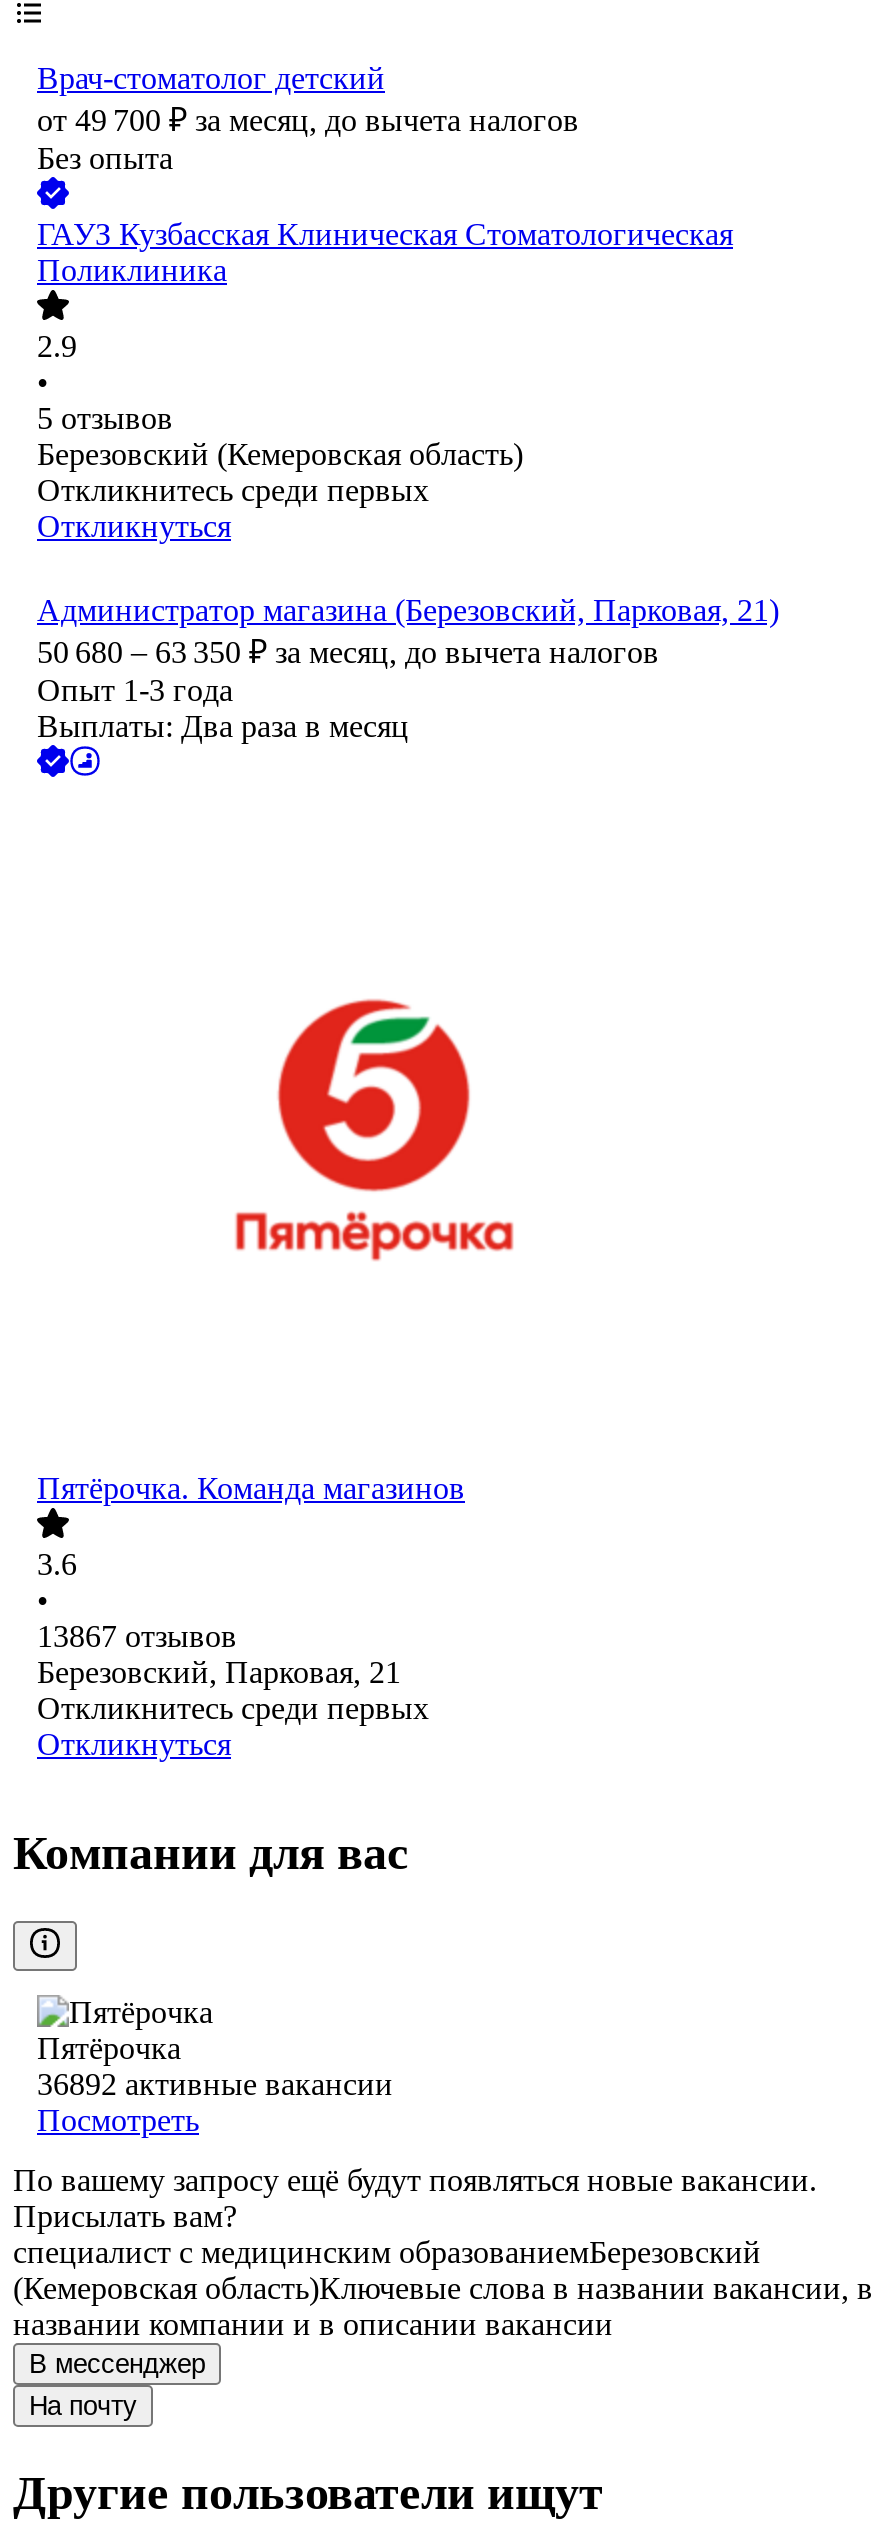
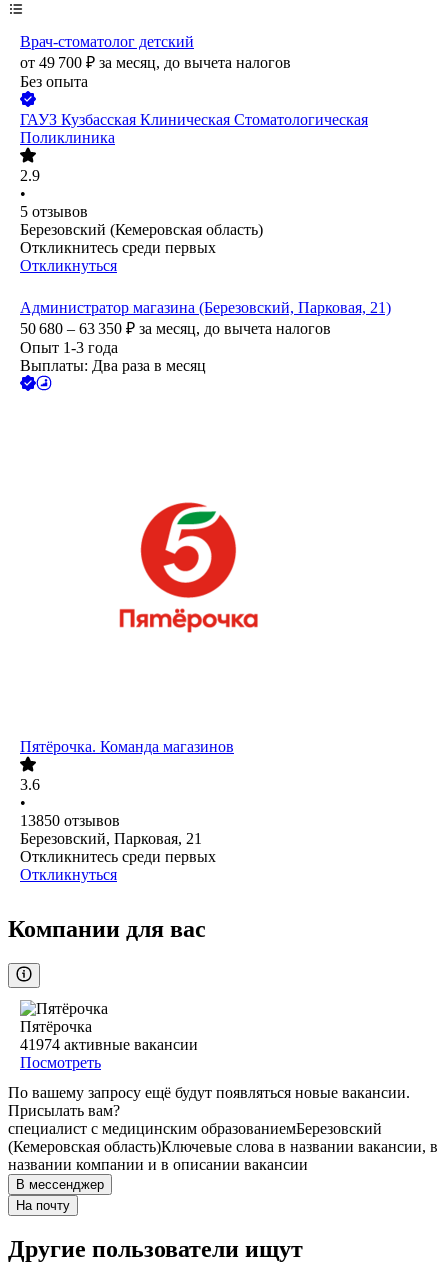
[37,1620,237,1654] 13867 отзывов -> [20,812,120,829] 13850 отзывов
[37,2068,393,2102] 36892 активные вакансии -> [20,1036,198,1053] 41974 активные вакансии

